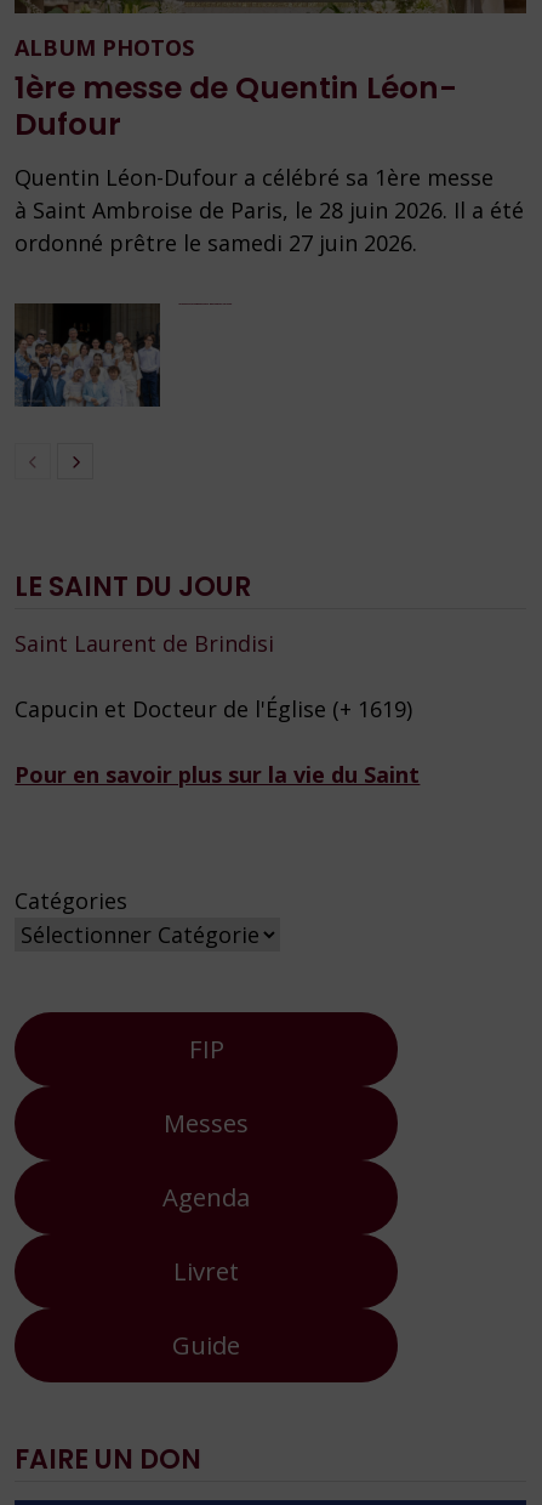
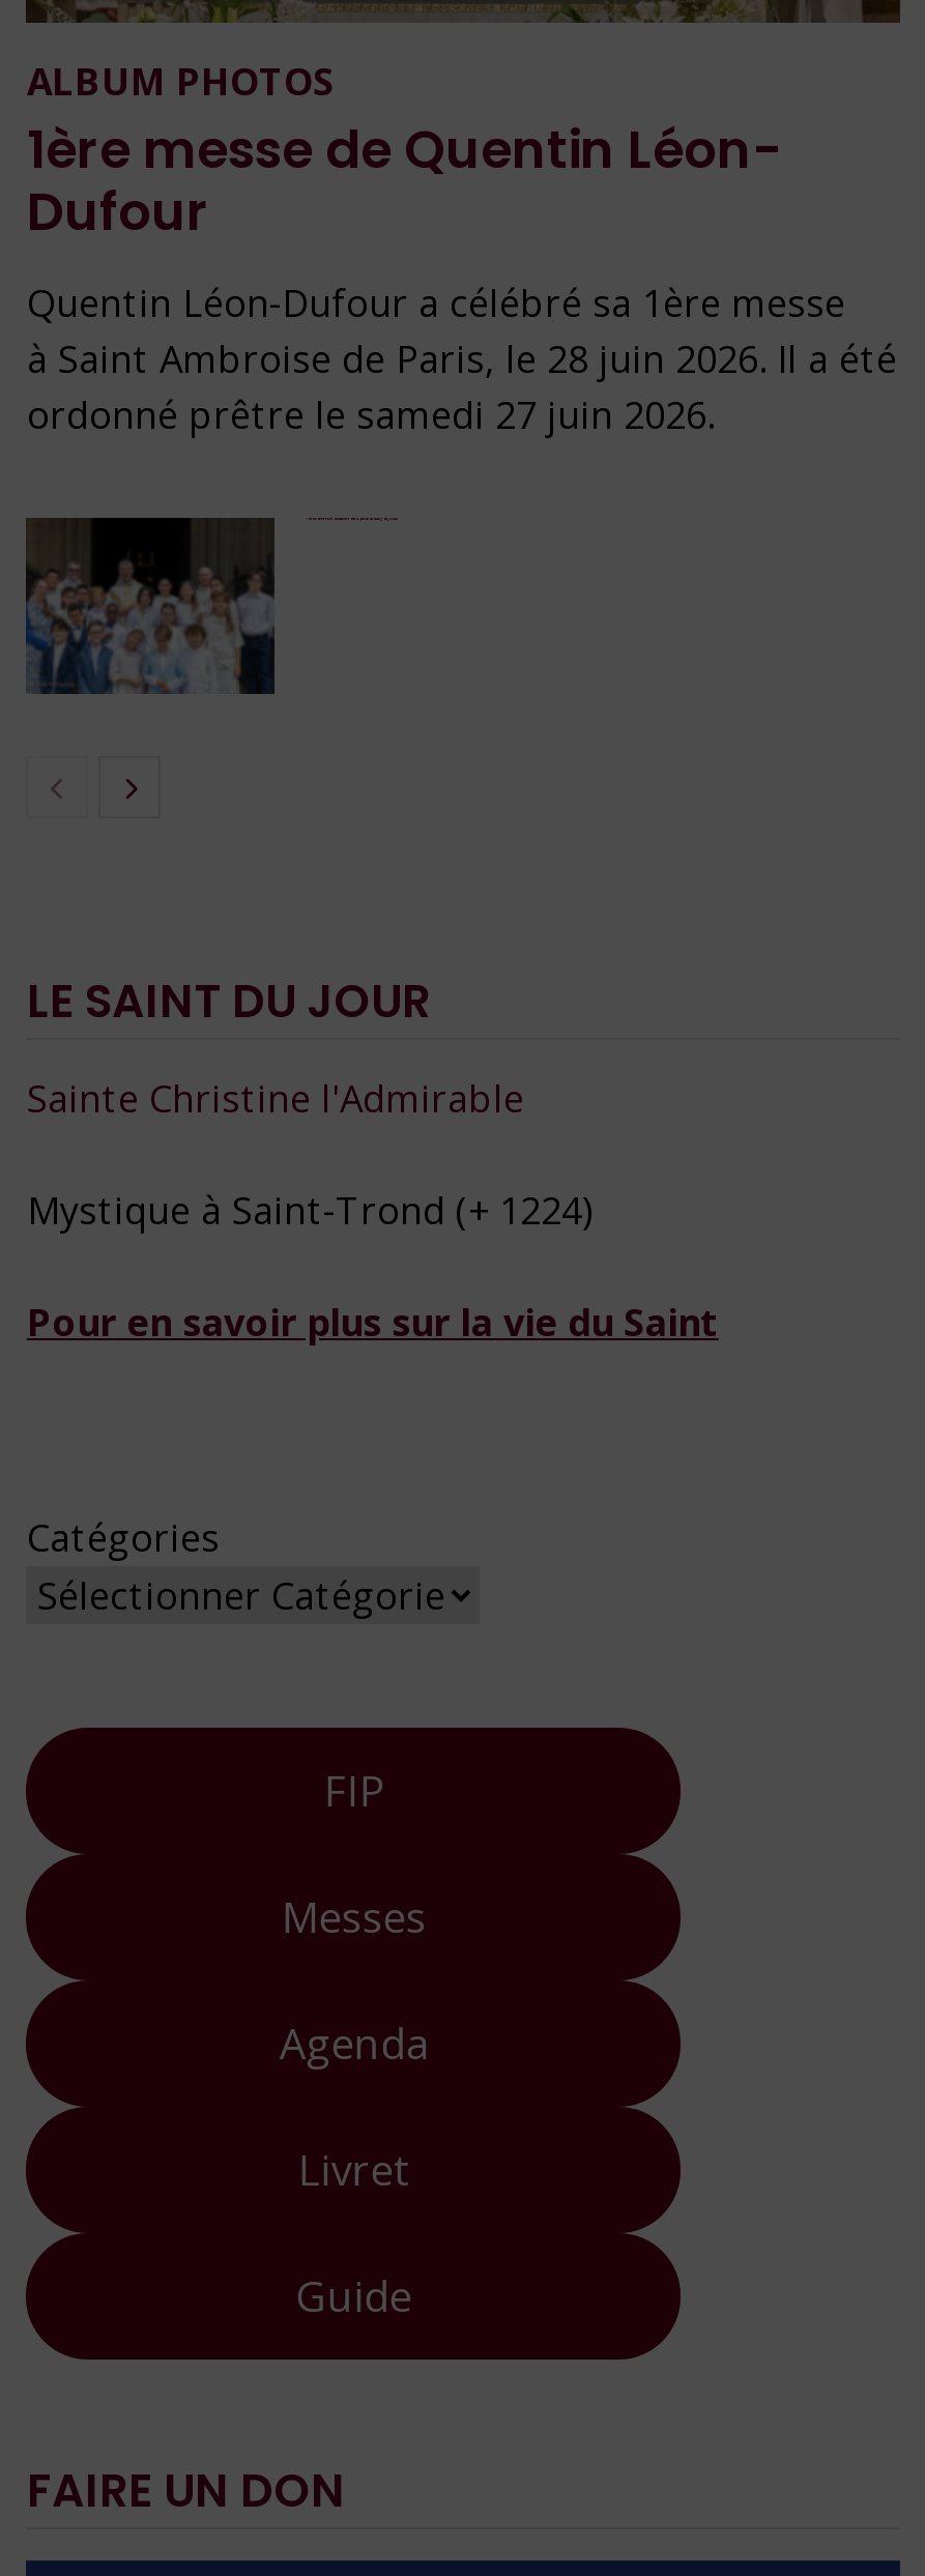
[15,628,275,657] Saint Laurent de Brindisi -> [27,1072,524,1122] Sainte Christine l'Admirable
[15,694,413,723] Capucin et Docteur de l'Église (+ 1619) -> [27,1184,592,1234] Mystique à Saint-Trond (+ 1224)

